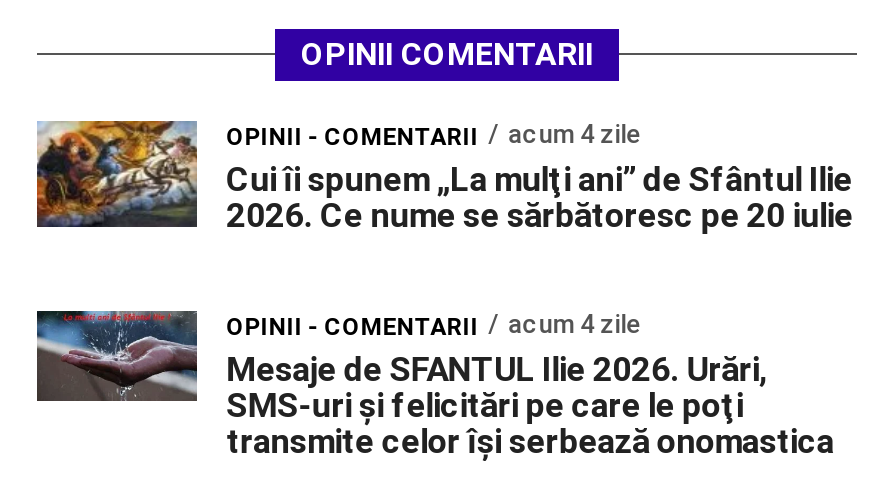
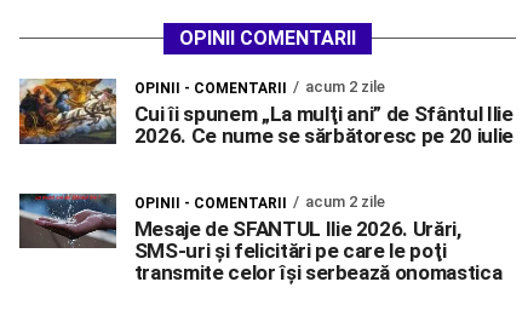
[226,120,640,152] OPINII - COMENTARII acum 4 zile -> [134,78,385,97] OPINII - COMENTARII acum 2 zile
[226,310,640,342] OPINII - COMENTARII acum 4 zile -> [134,193,385,212] OPINII - COMENTARII acum 2 zile

